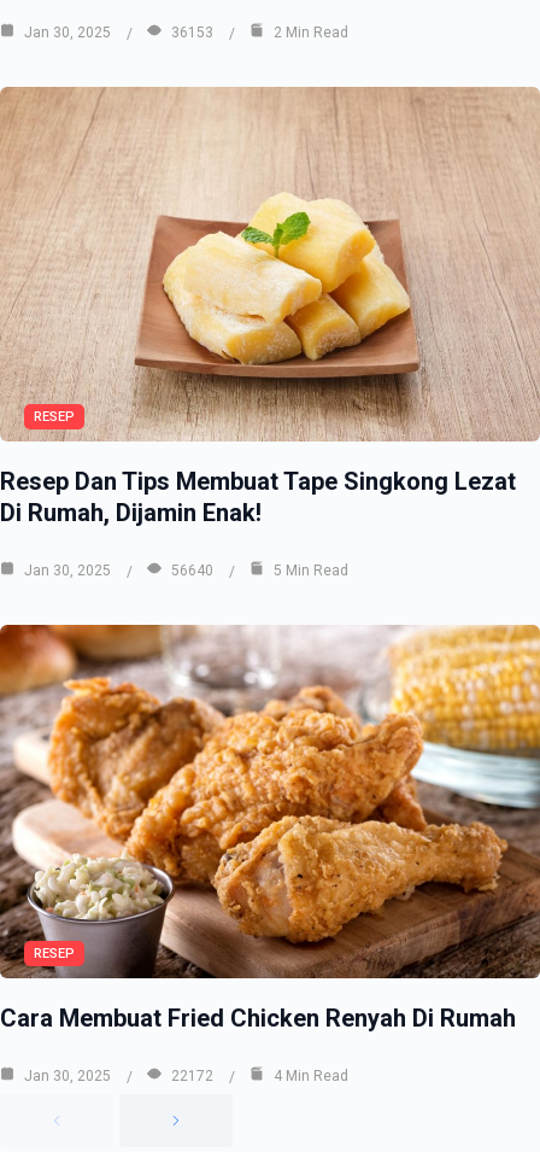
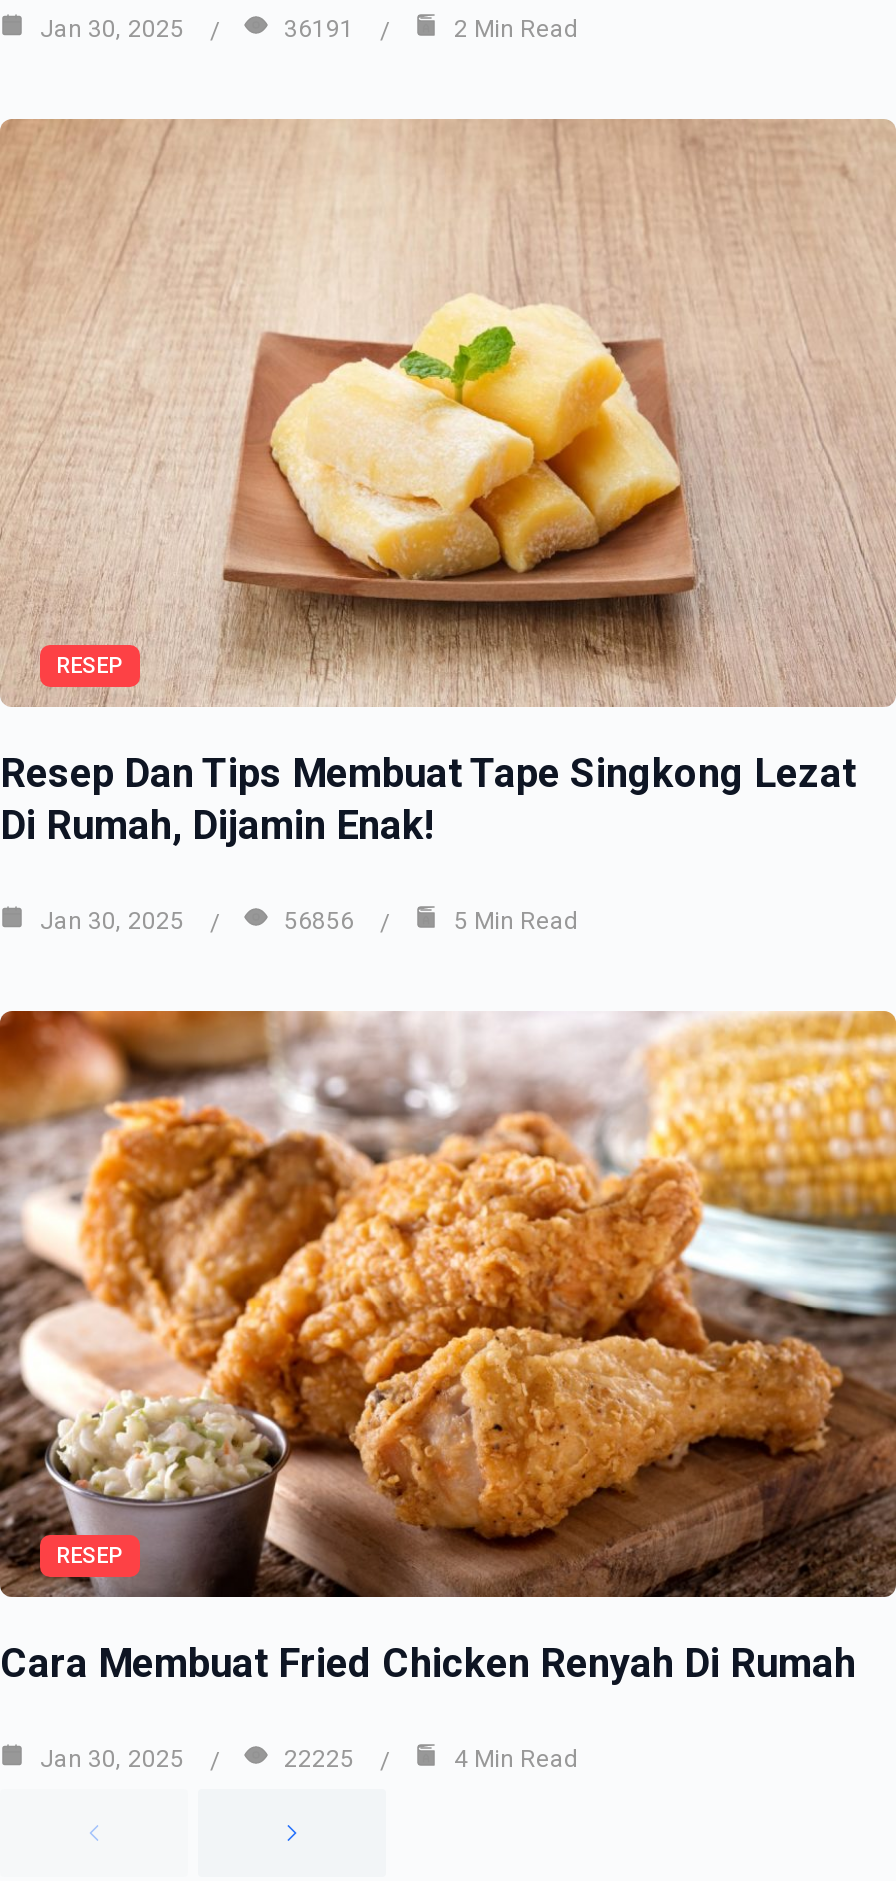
[168,24,213,41] 36153 -> [278,15,354,43] 36191
[168,562,213,578] 56640 -> [278,906,354,934] 56856
[168,1068,213,1084] 22172 -> [278,1745,354,1773] 22225

